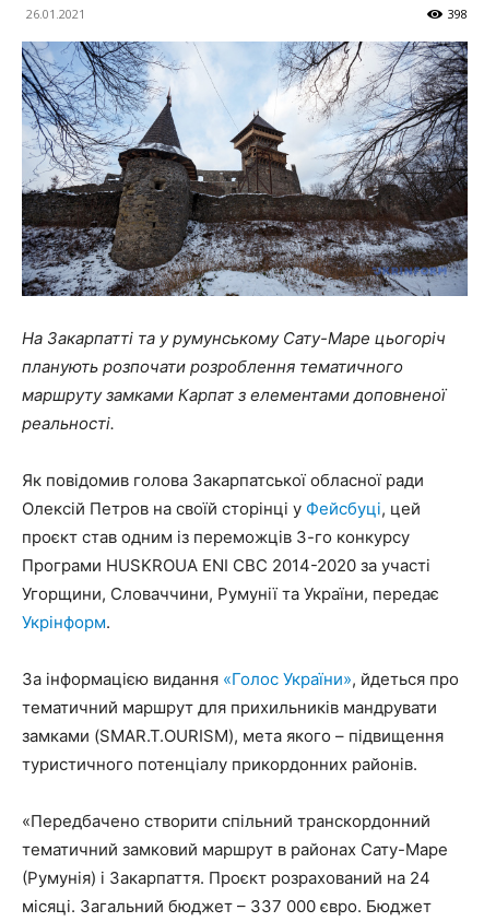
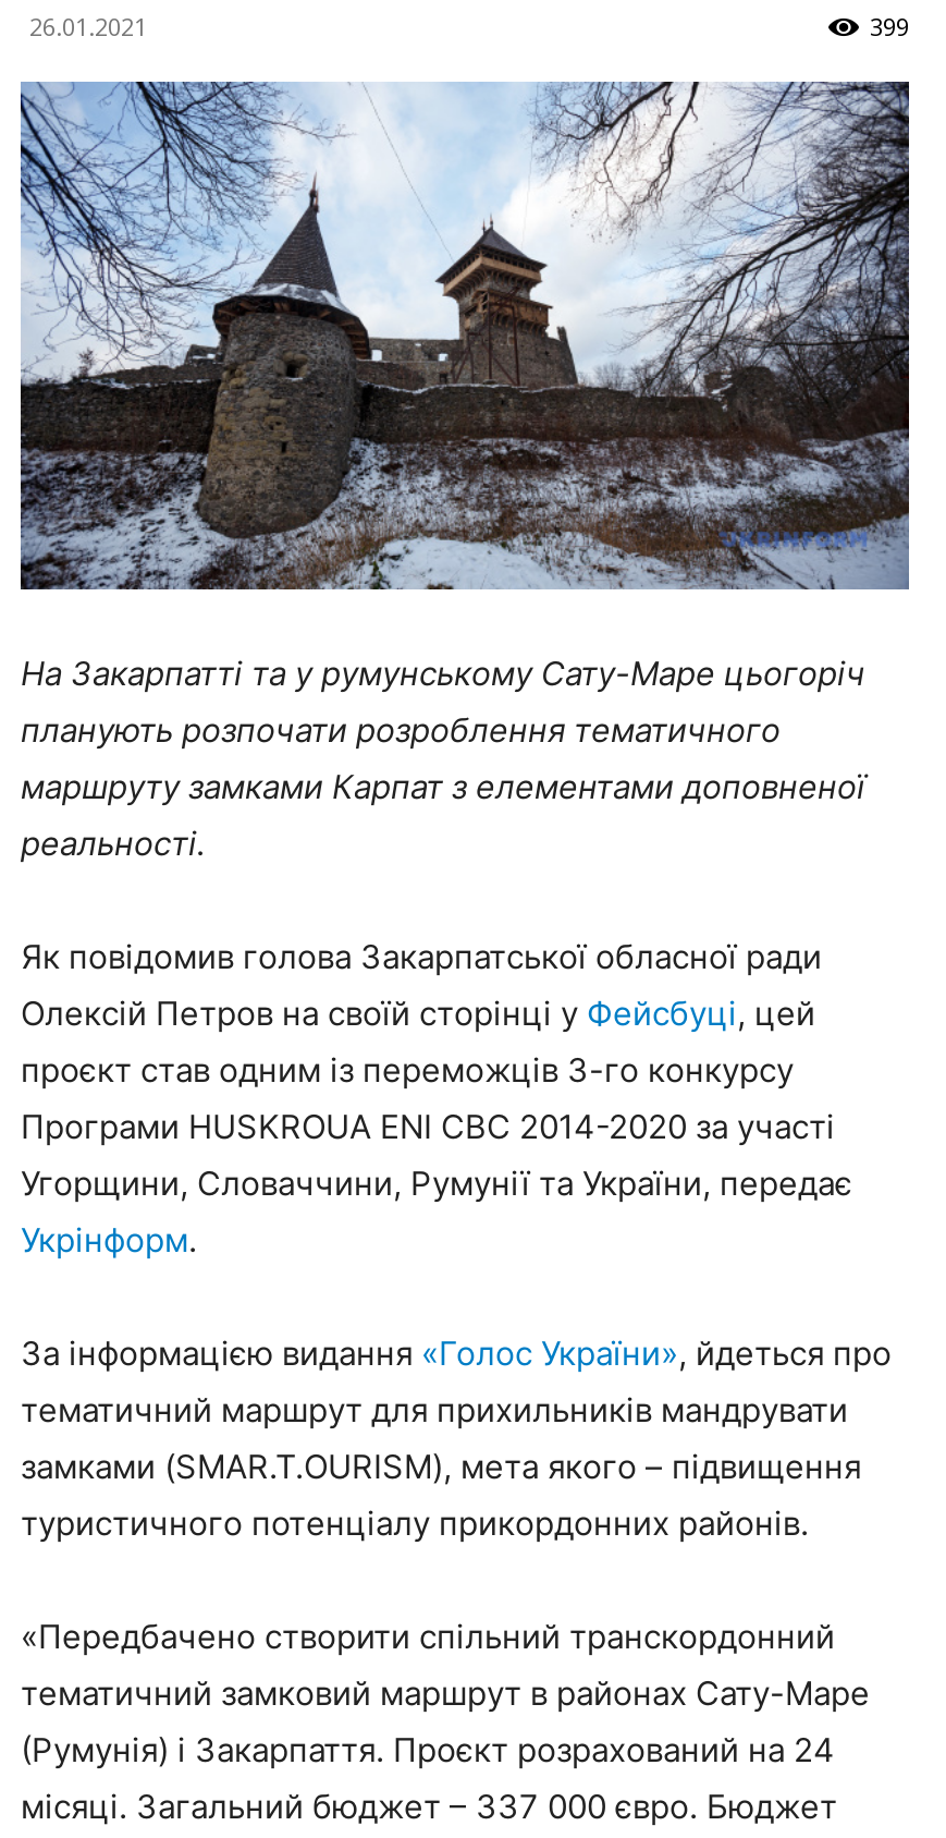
[448,5,468,22] 398 -> [870,10,909,42] 399

